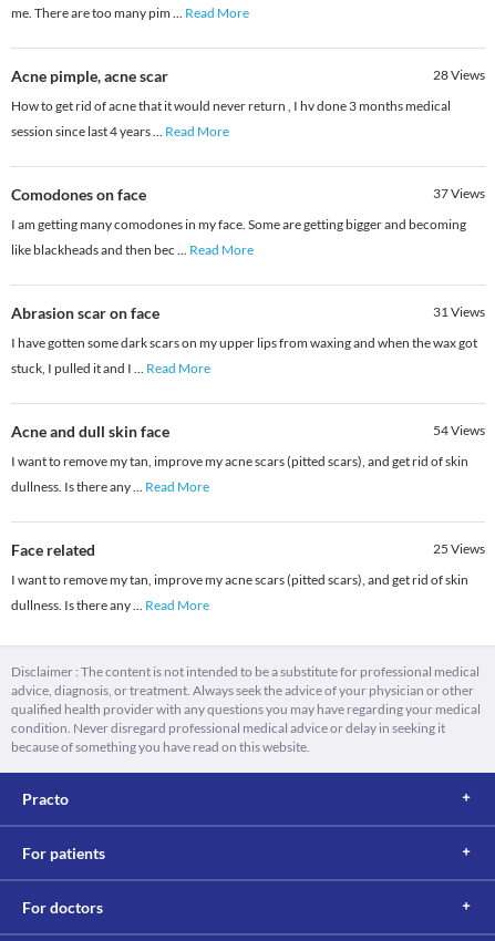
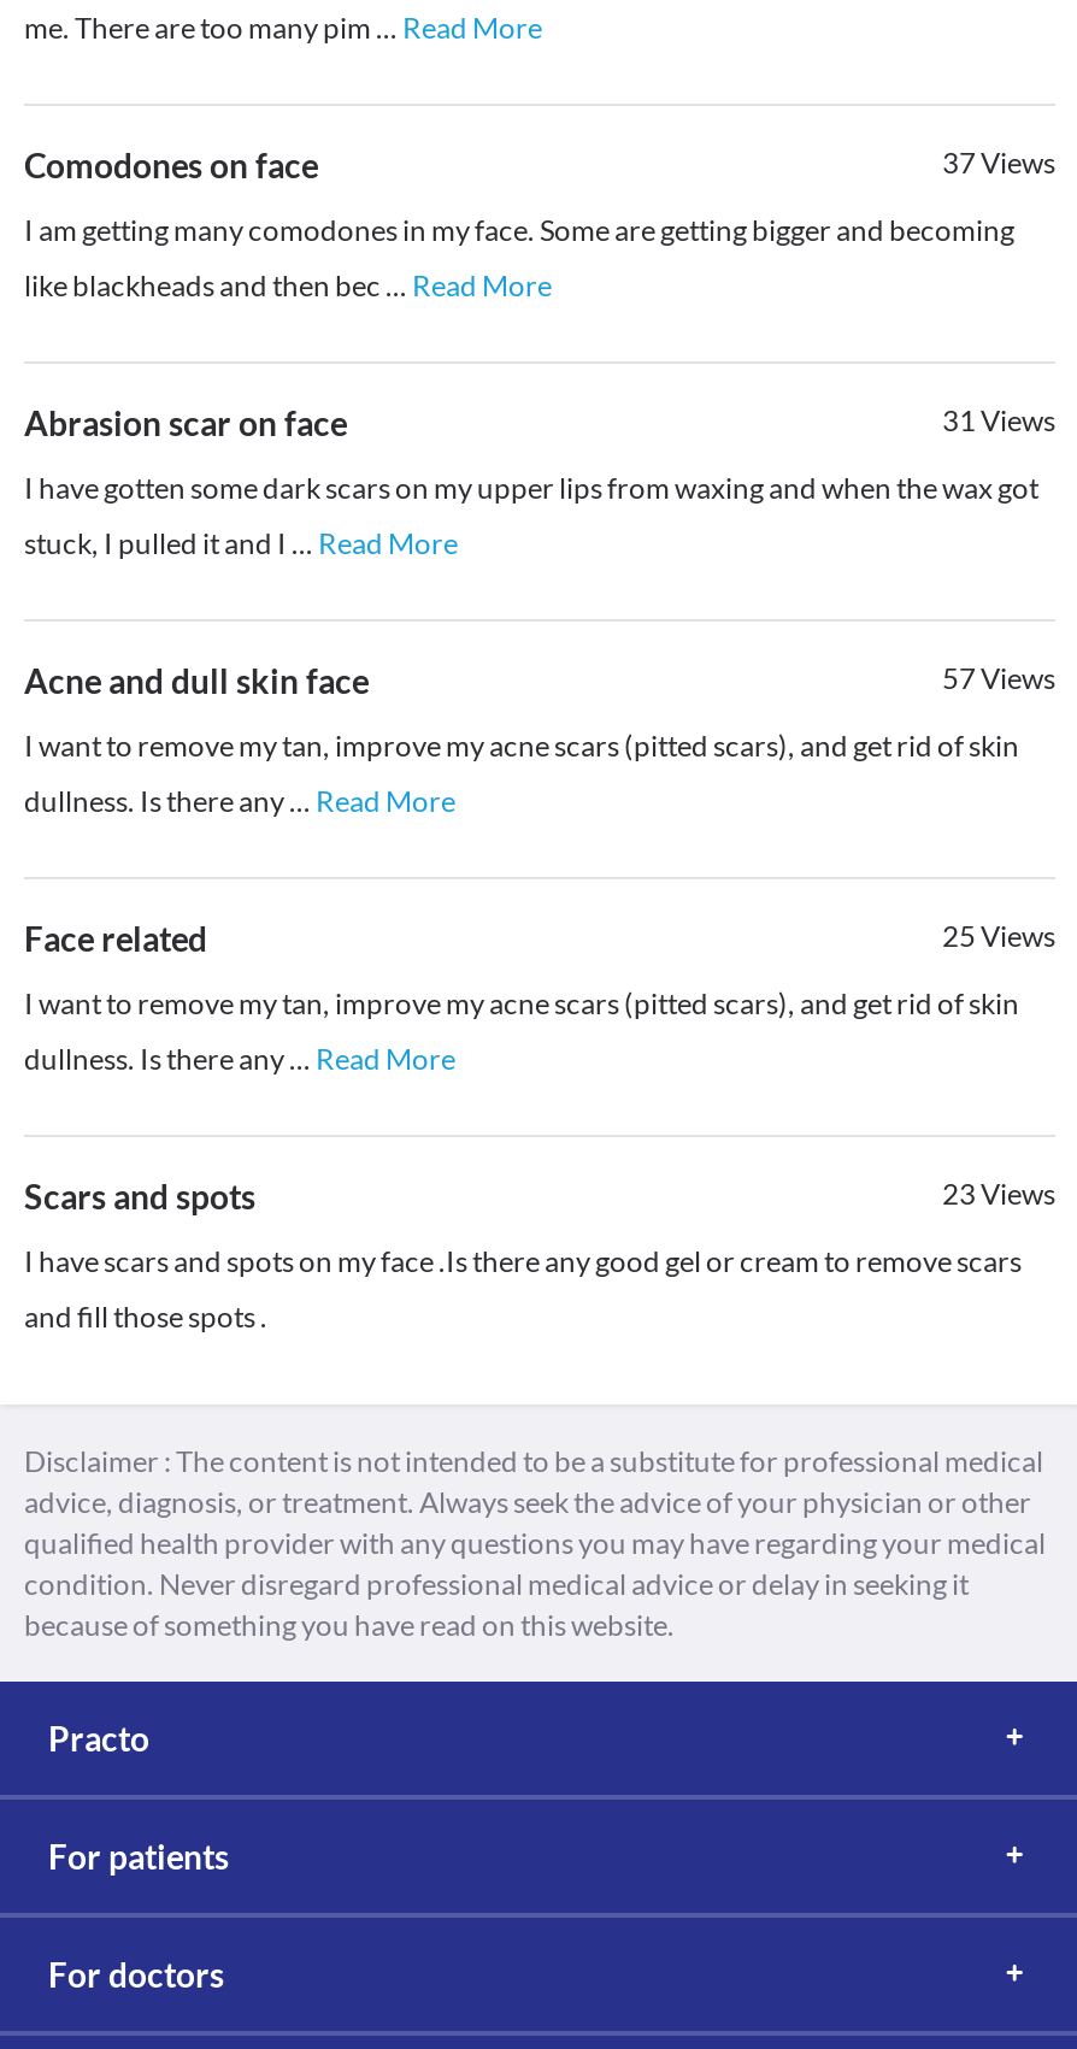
[11,67,485,140] Acne pimple, acne scar | 28 Views | How to get rid of acne that it would never return , I hv done 3 months medical | session since last 4 years... Read More -> none
moved [11,185,485,614] -> [24,145,1055,1078]: Comodones on face | 37Views | I am getting many comodones in my face. Some are getting bigger and becoming | ... | I want to remove my tan, improve my acne scars (pitted scars), and get rid of skin | dullness. Is there any... Read More
[433,422,485,439] 54Views -> [942,661,1055,697] 57Views
none -> [24,1176,1055,1335] Scars and spots | 23Views | I have scars and spots on my face .Is there any good gel or cream to remove scars | and fill those spots .

